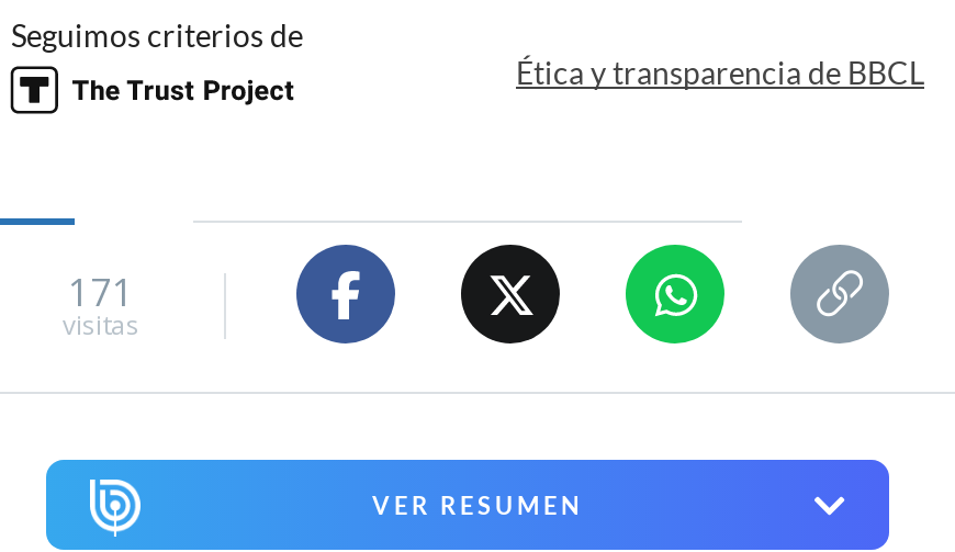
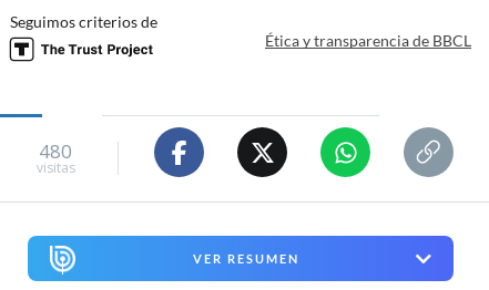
[68,267,134,317] 171 -> [39,138,72,164] 480

